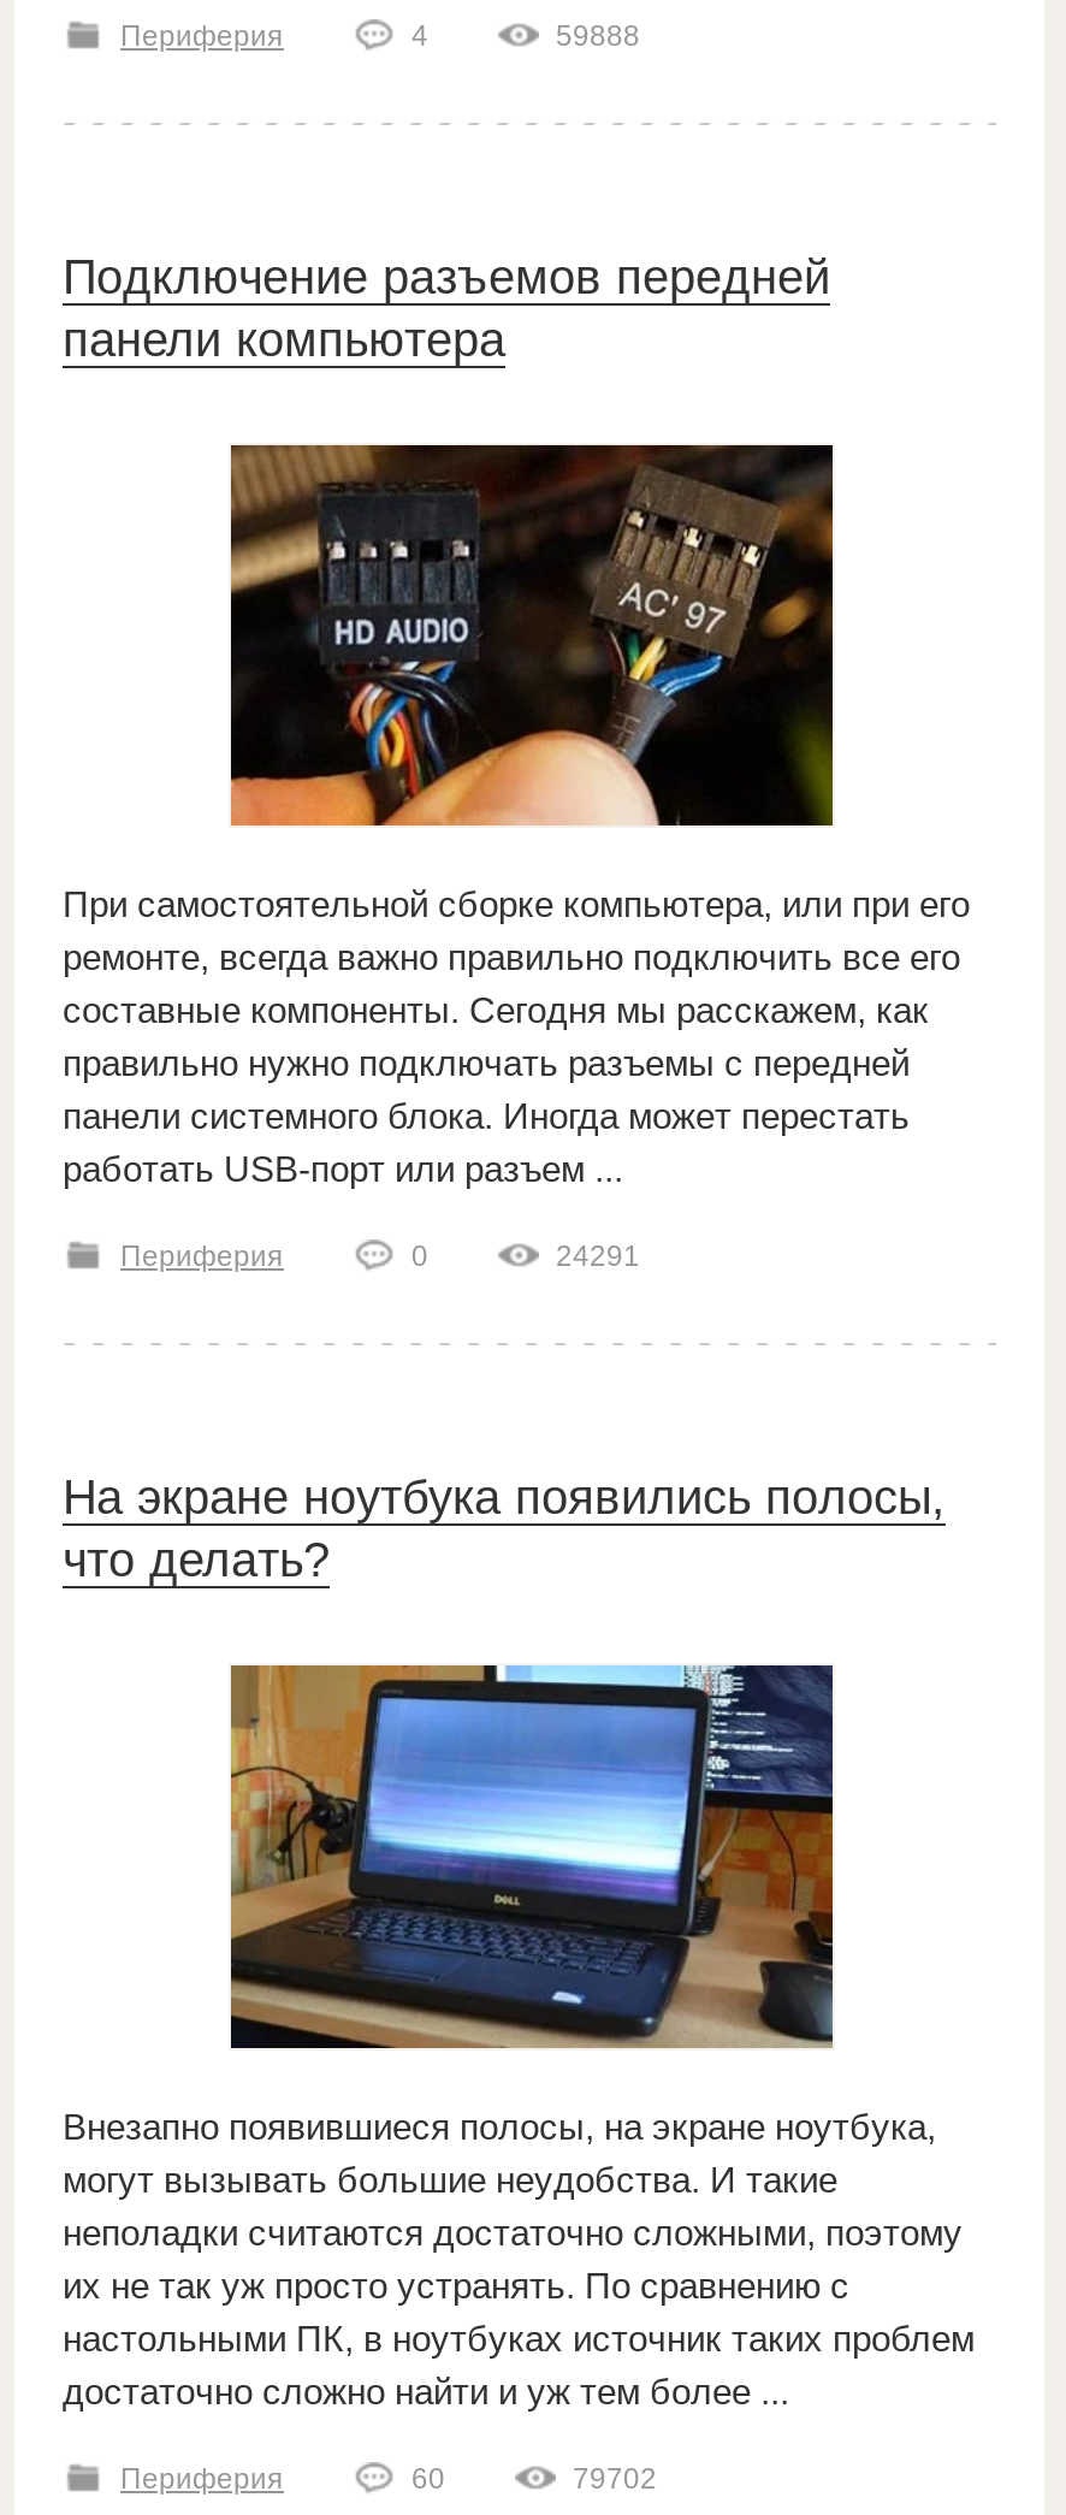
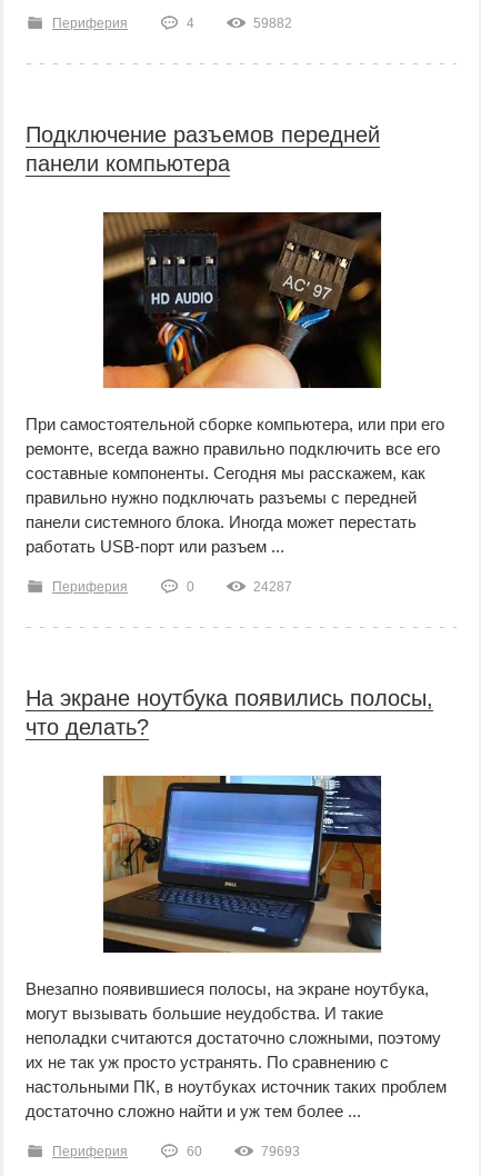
[556,18,640,52] 59888 -> [253,15,292,31] 59882
[556,1239,640,1273] 24291 -> [253,579,292,595] 24287
[573,2463,657,2497] 79702 -> [261,1144,300,1160] 79693

